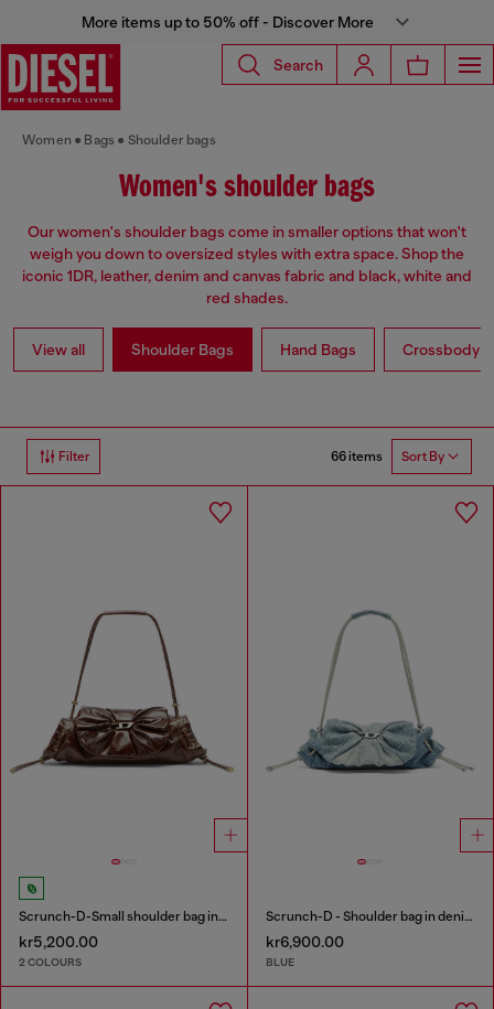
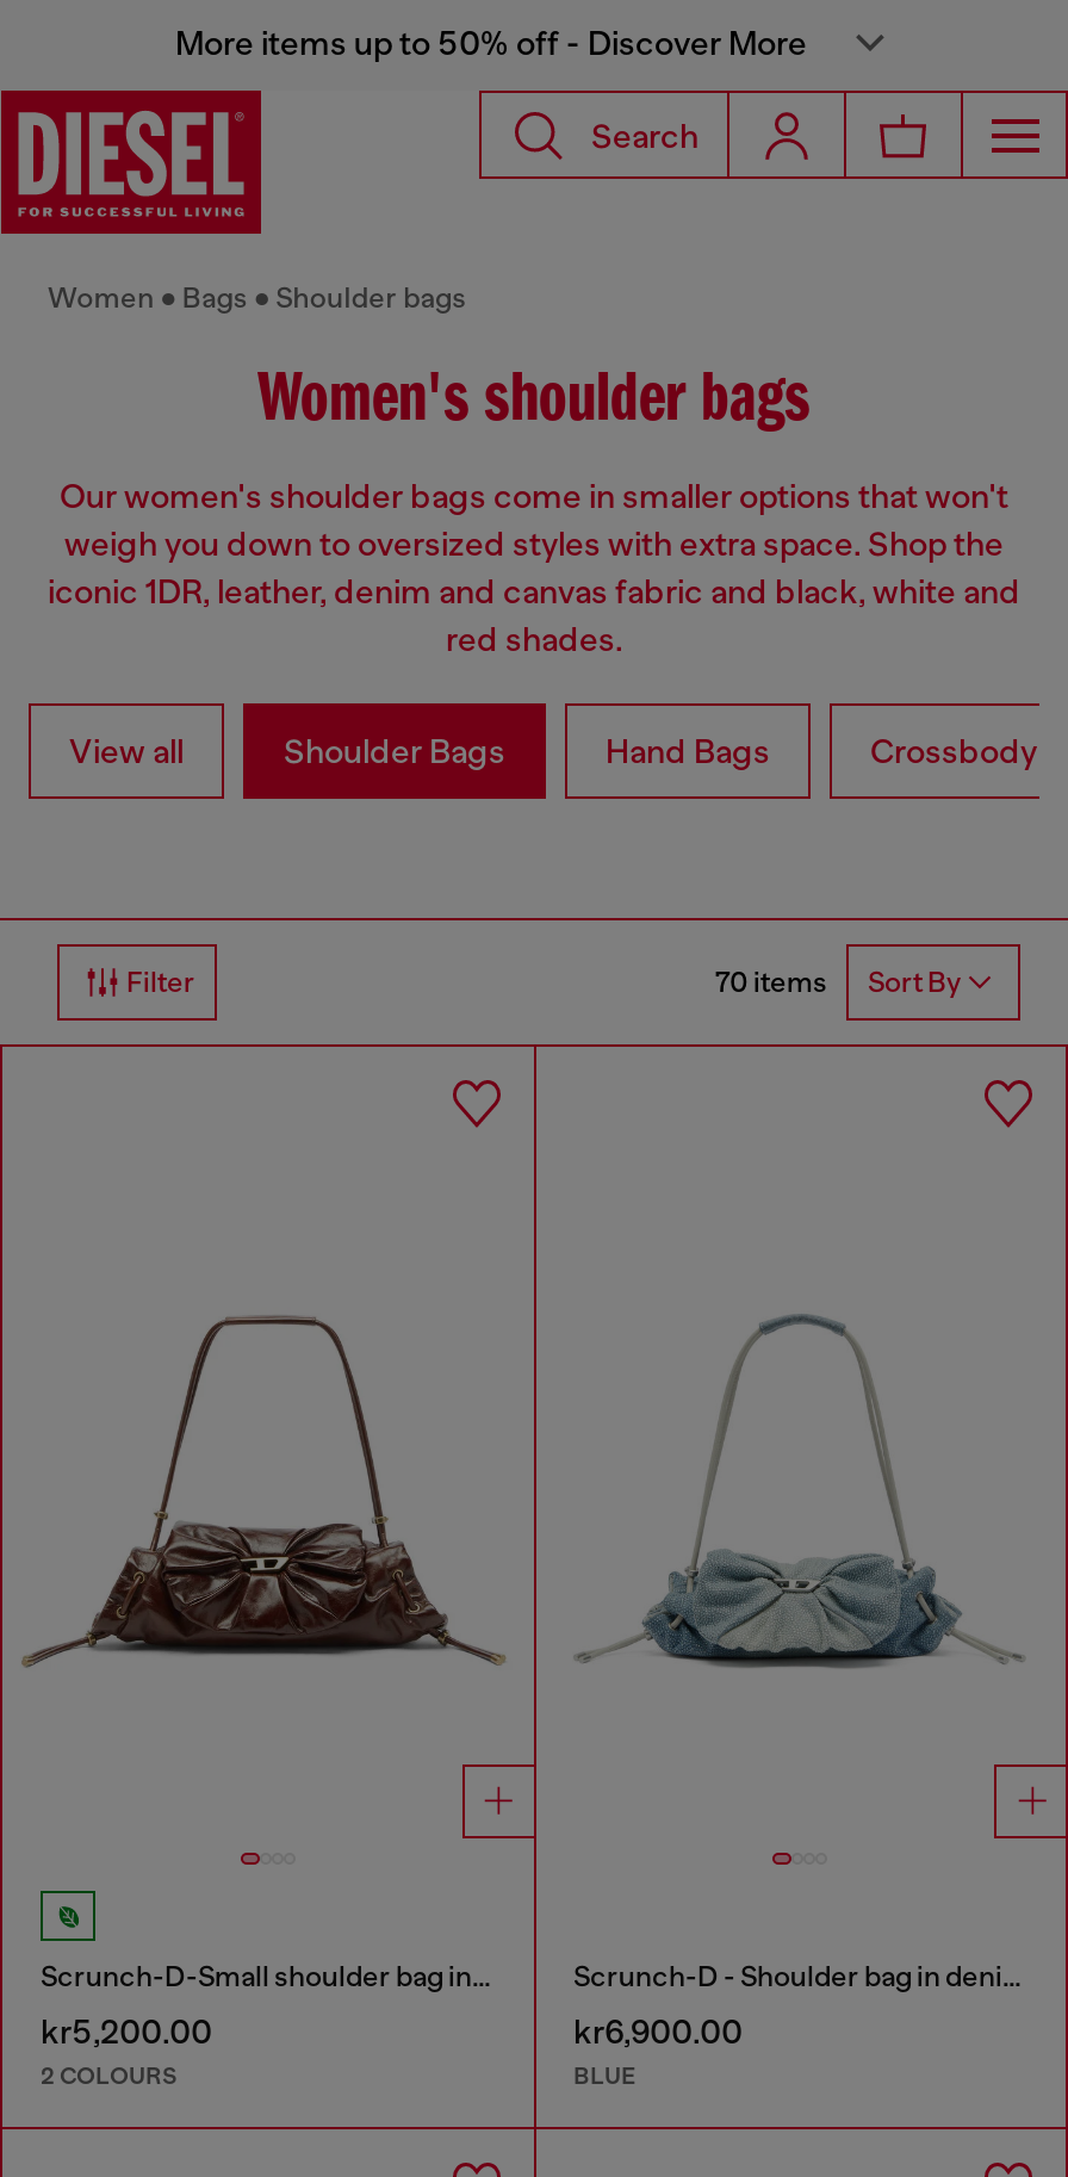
[331,449,444,465] 66 items Sort By -> [715,965,961,1000] 70 items Sort By

